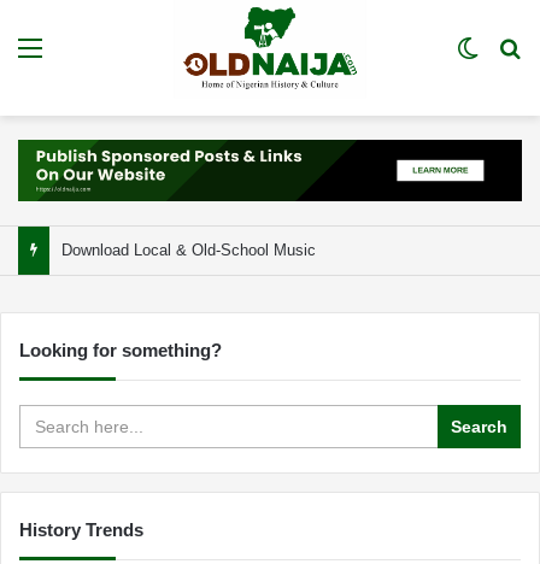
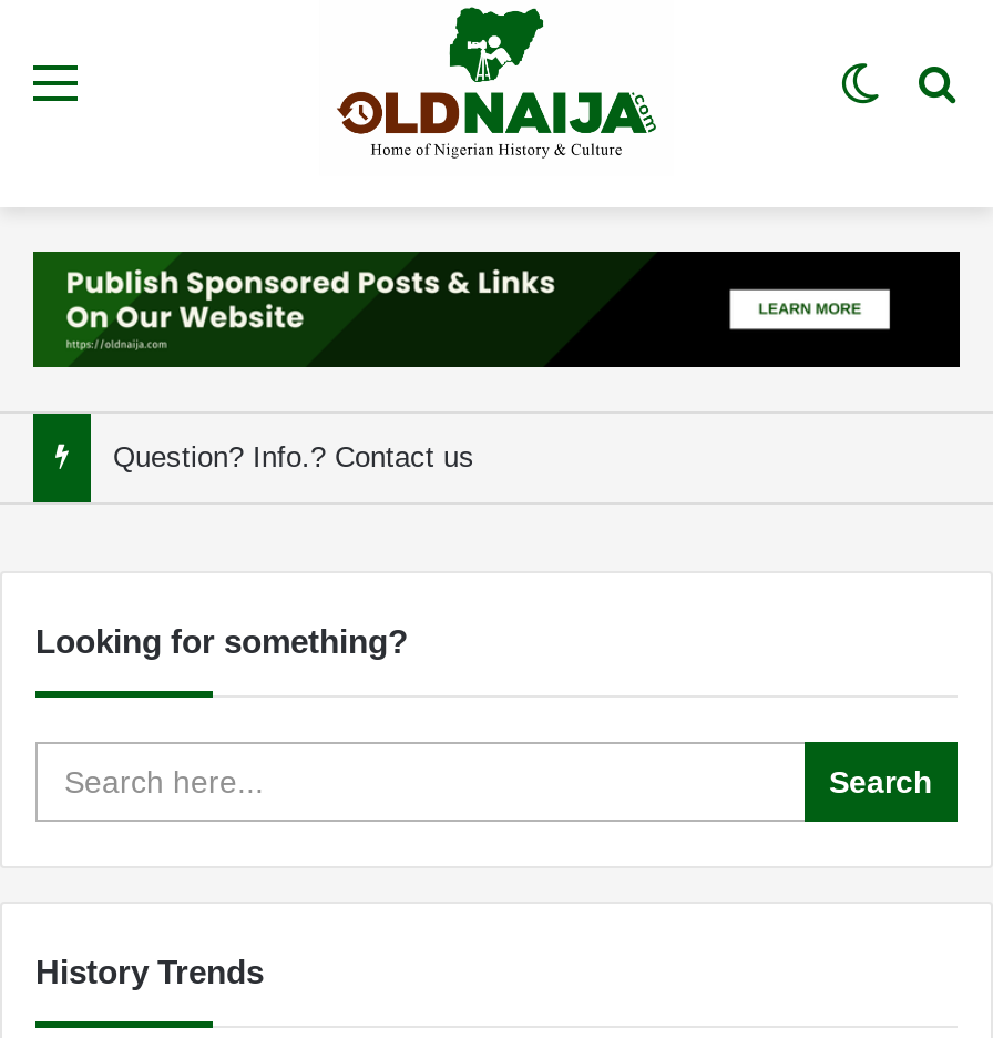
[61,241,316,259] Download Local & Old-School Music -> [113,439,474,472] Question? Info.? Contact us

